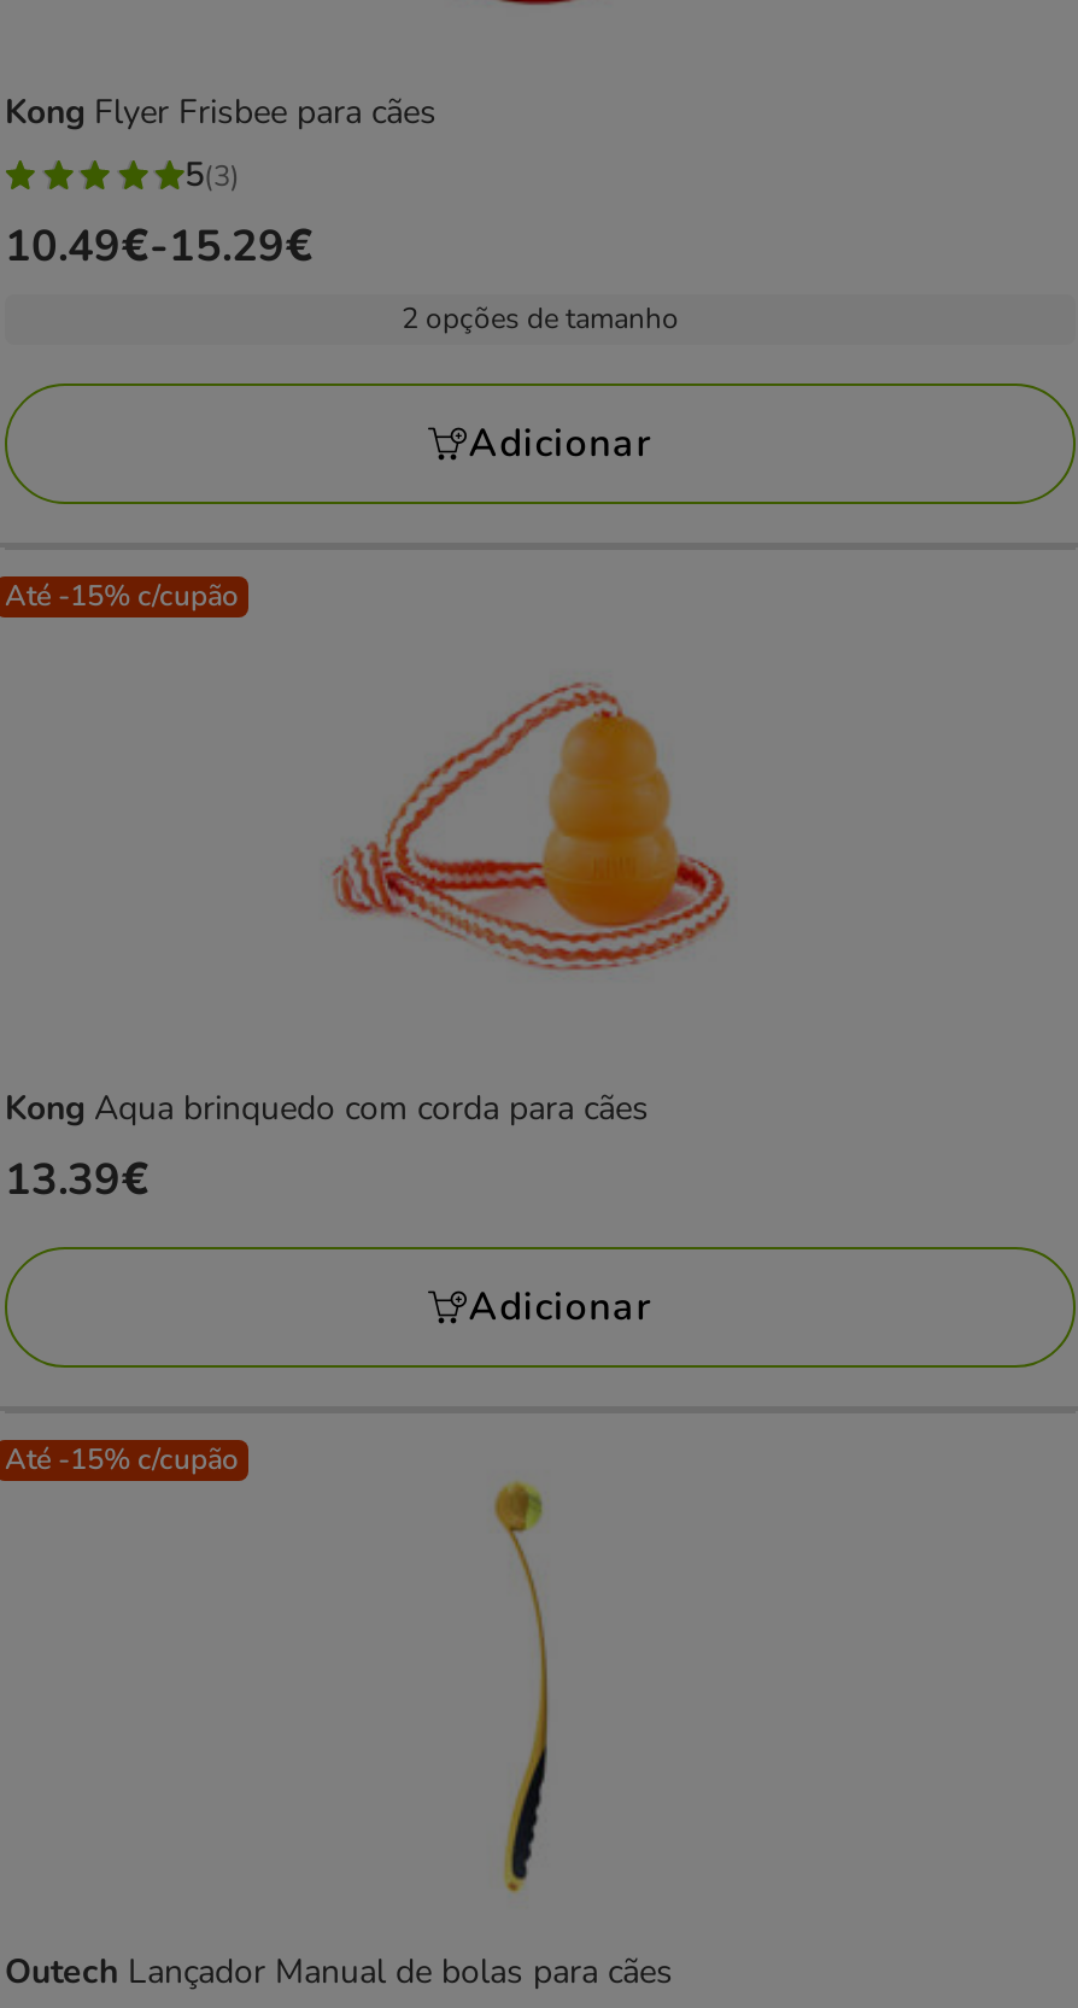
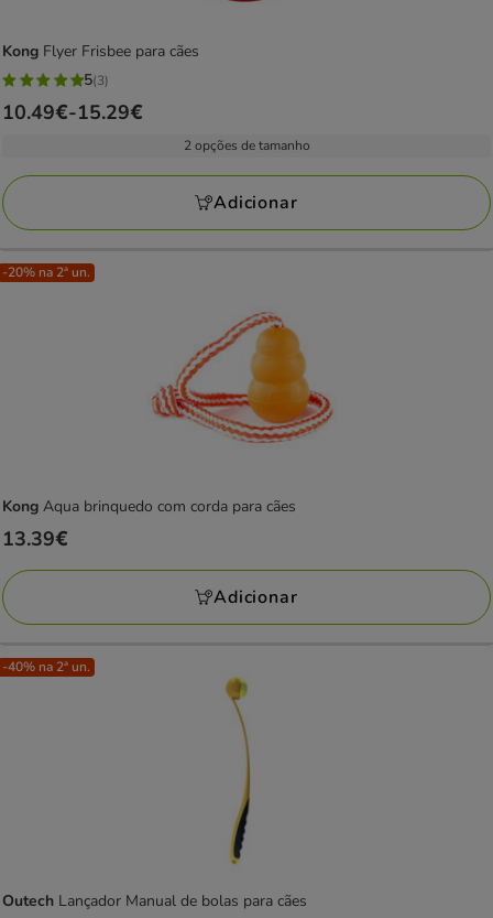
[5,577,239,616] Até -15% c/cupão -> [2,264,90,281] -20% na 2ª un.
[5,1441,239,1479] Até -15% c/cupão -> [2,658,90,676] -40% na 2ª un.

